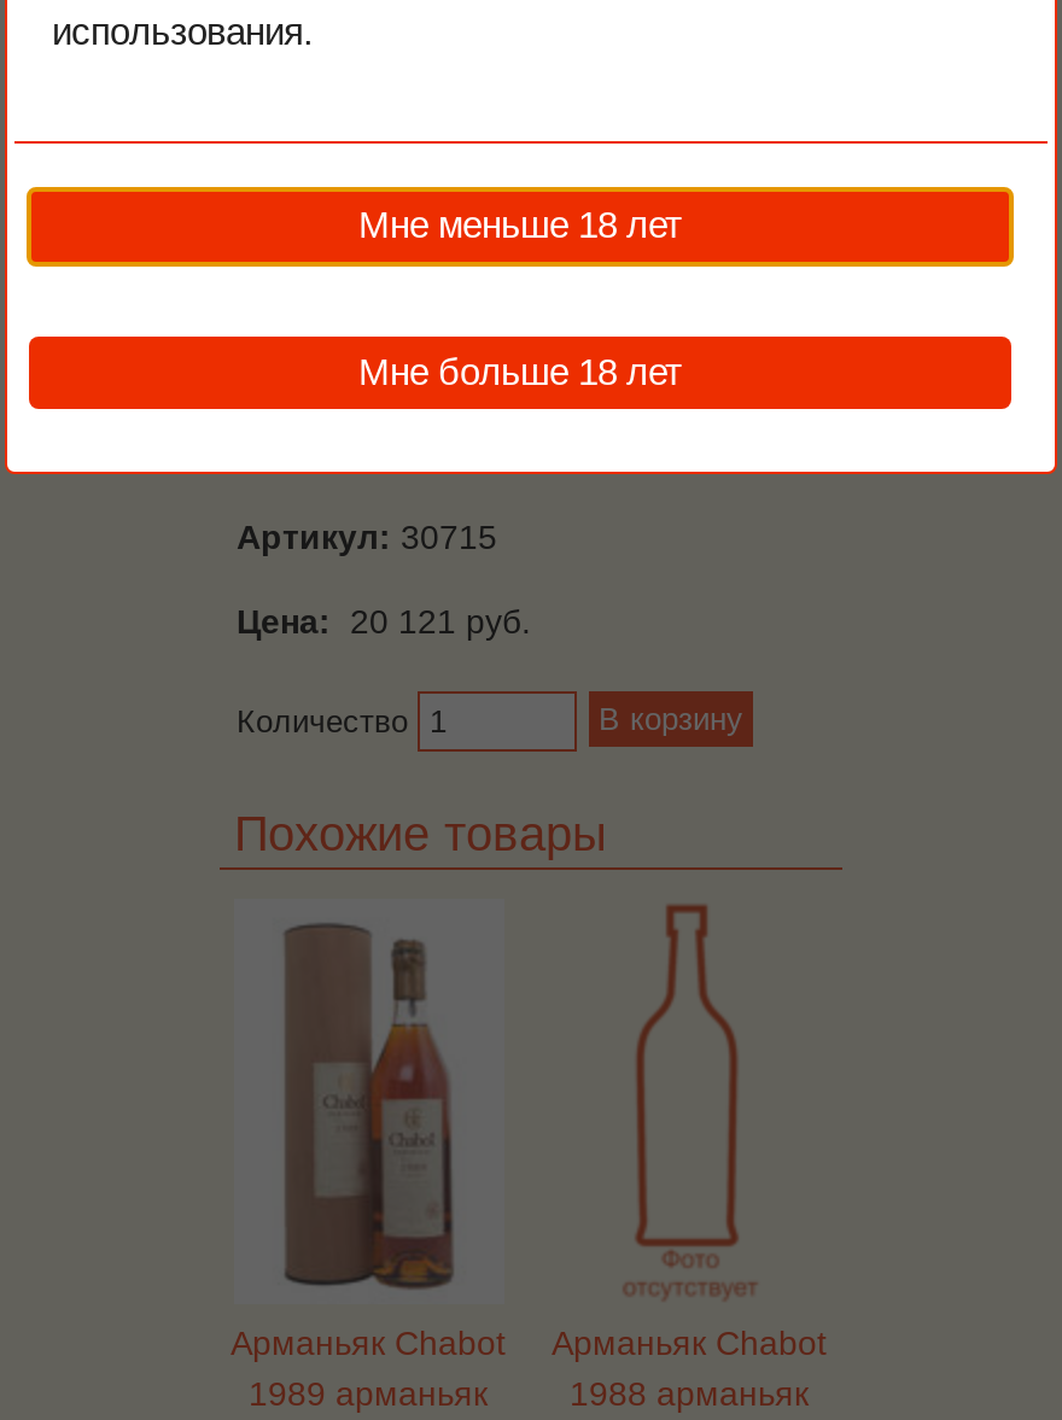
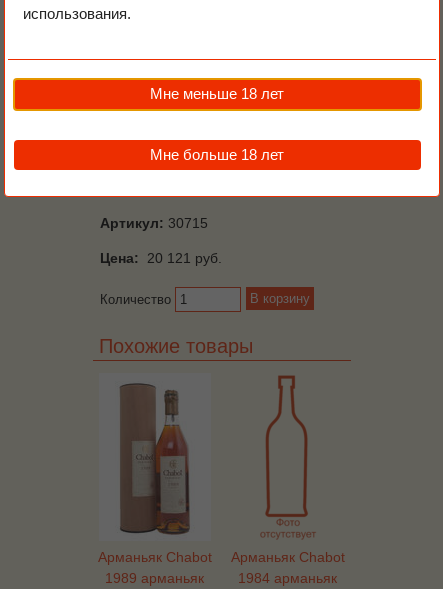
[570,1374,809,1413] 1988 арманьяк -> [238,570,337,586] 1984 арманьяк

